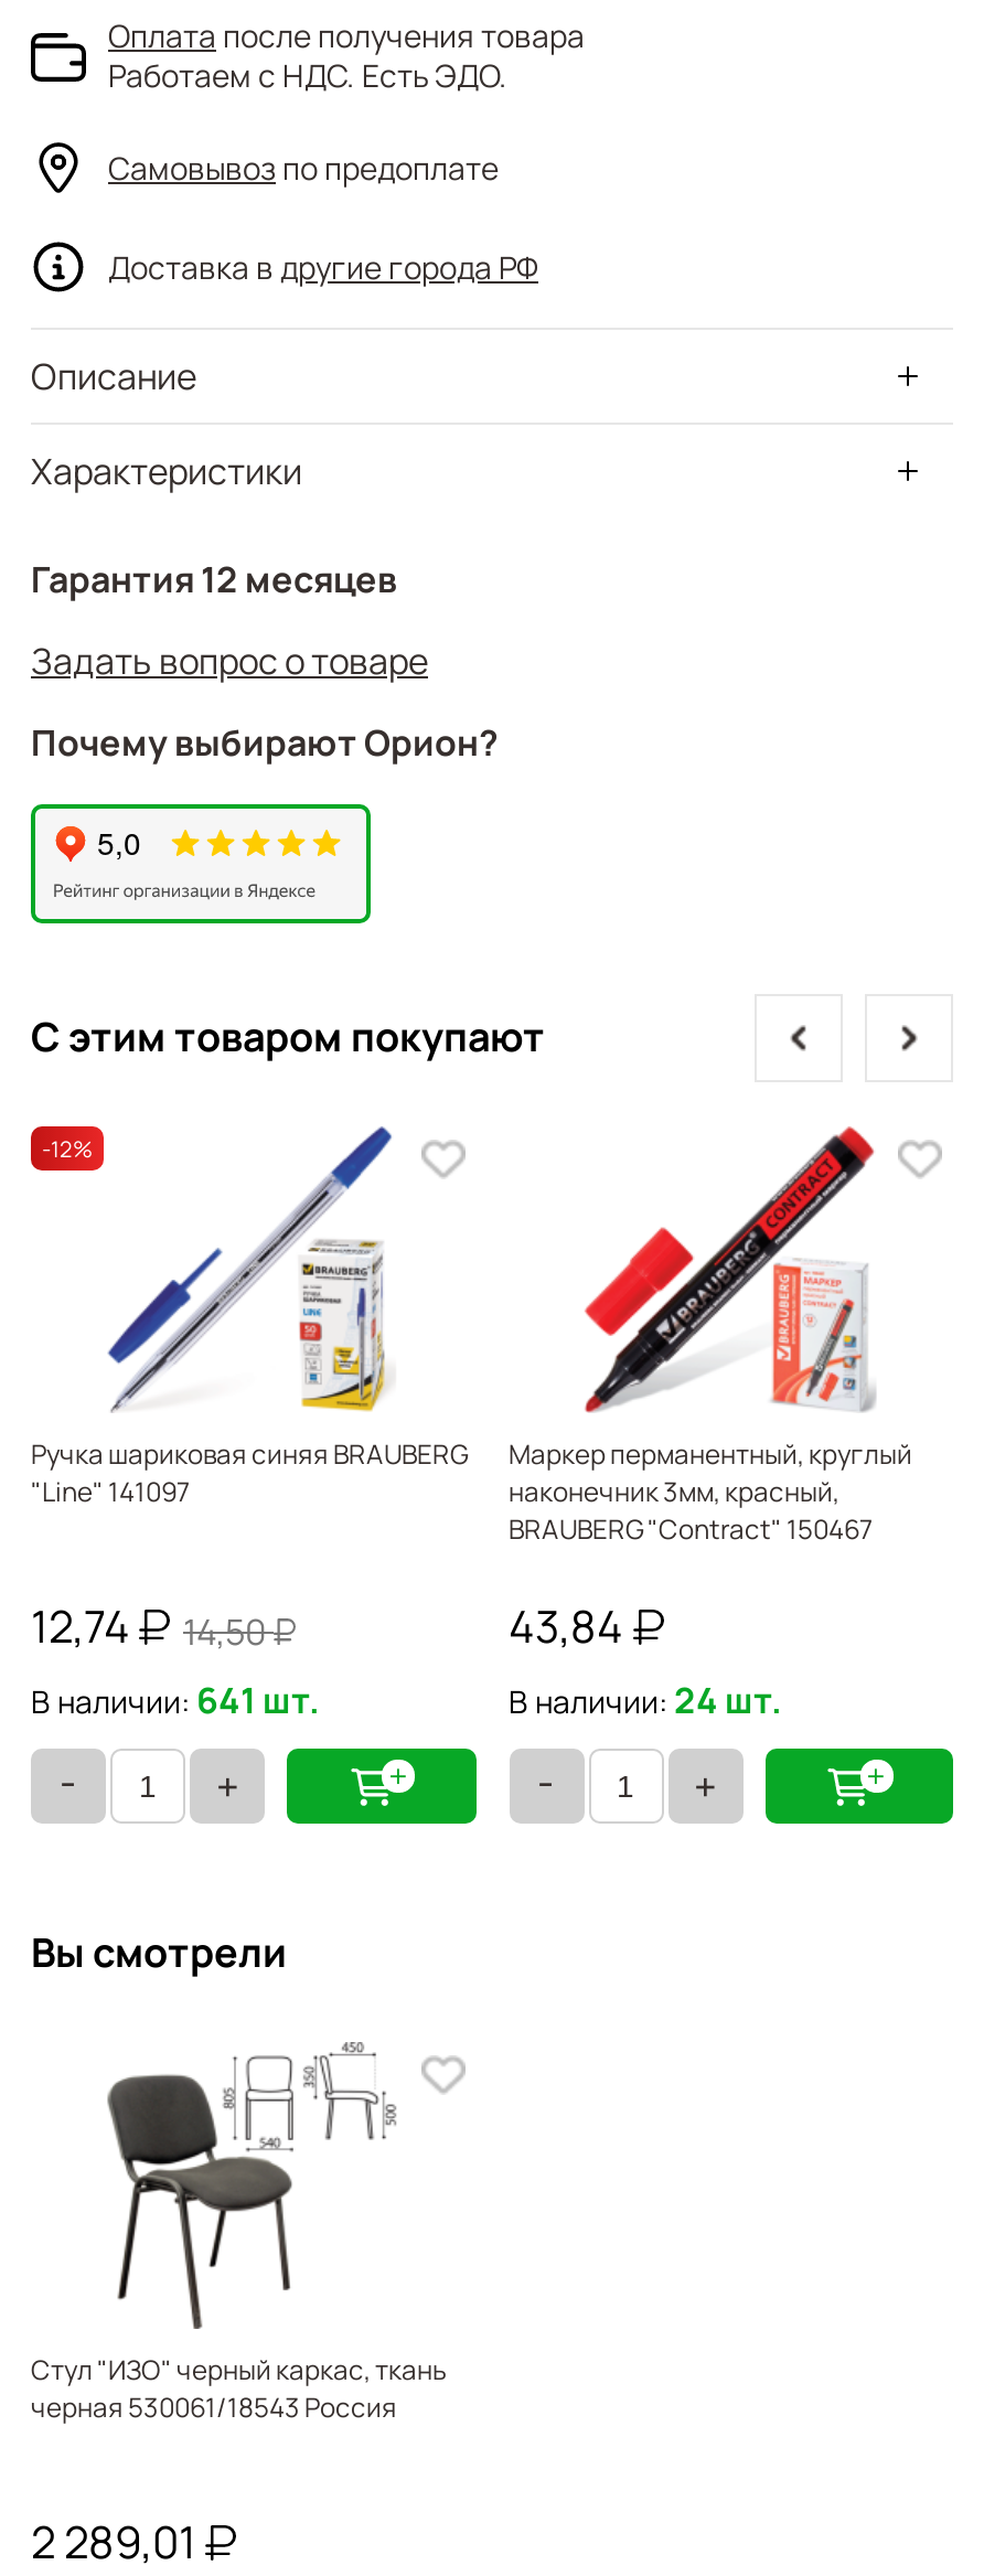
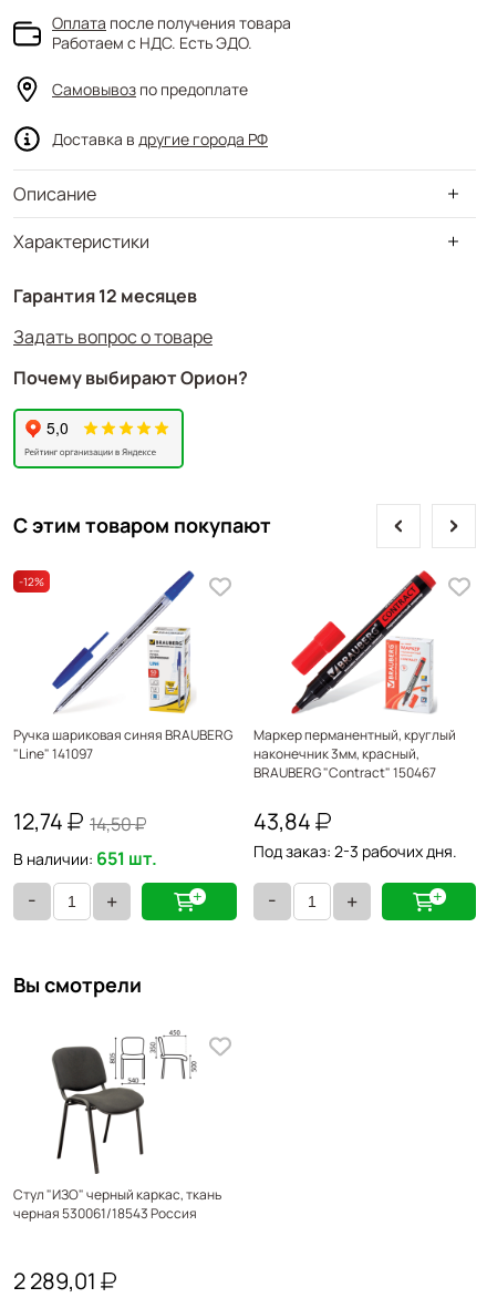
[31,1676,320,1724] В наличии: 641 шт. -> [13,846,157,871] В наличии: 651 шт.
[509,1676,782,1724] В наличии: 24 шт. -> [253,841,457,862] Под заказ: 2-3 рабочих дня.

